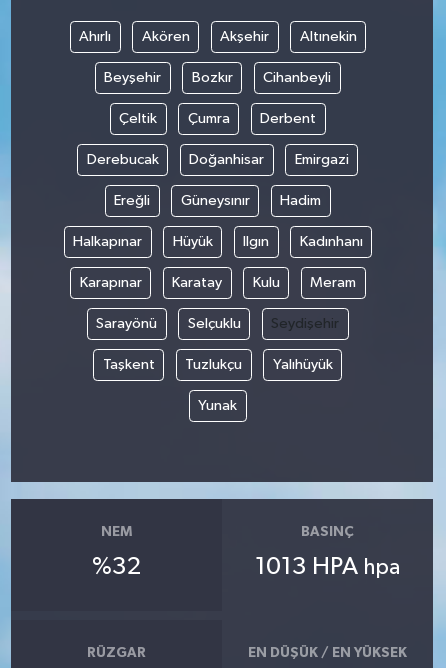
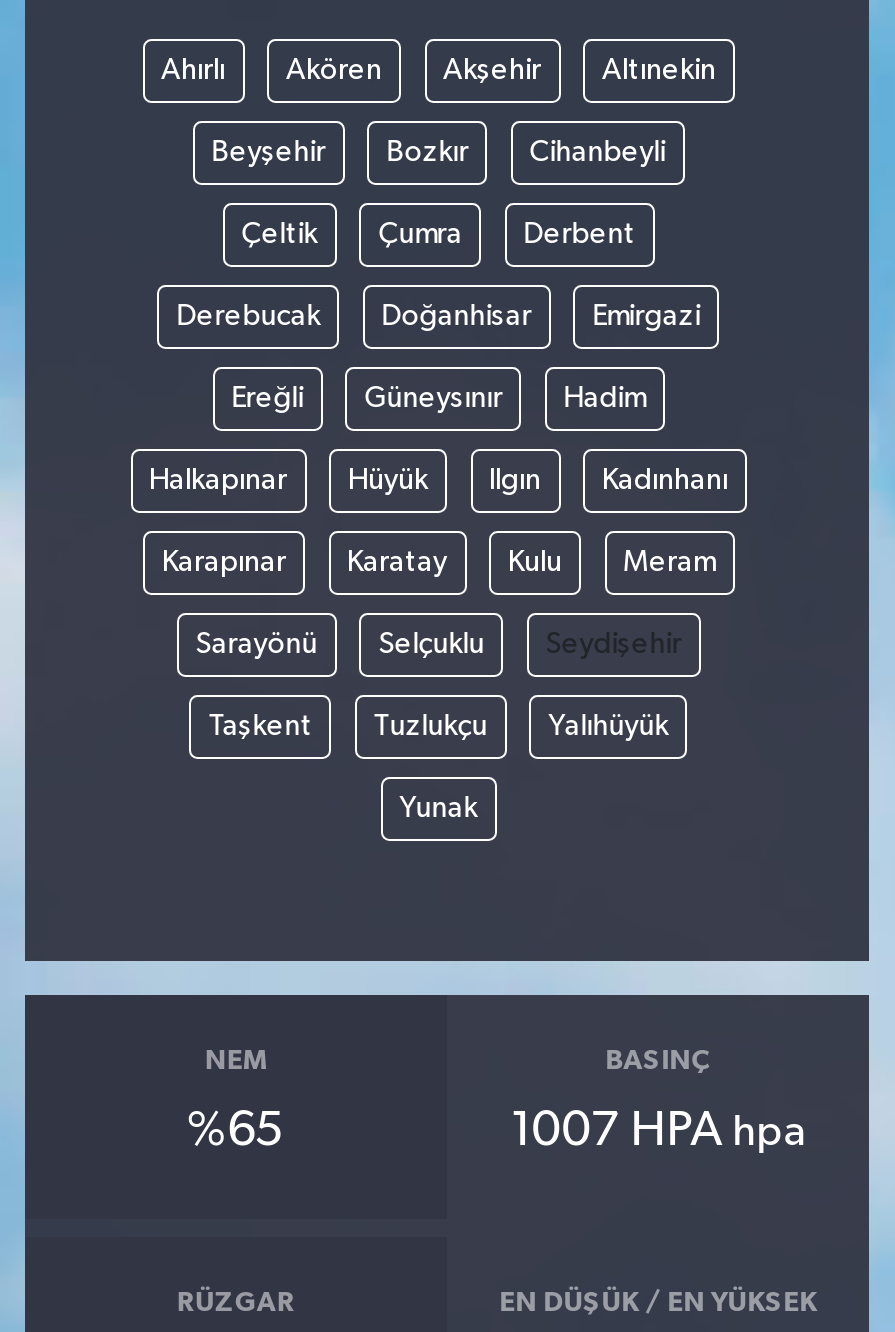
[92,555,141,579] %32 -> [187,1106,285,1154] %65
[255,555,400,579] 1013 HPA hpa -> [510,1106,806,1154] 1007 HPA hpa

